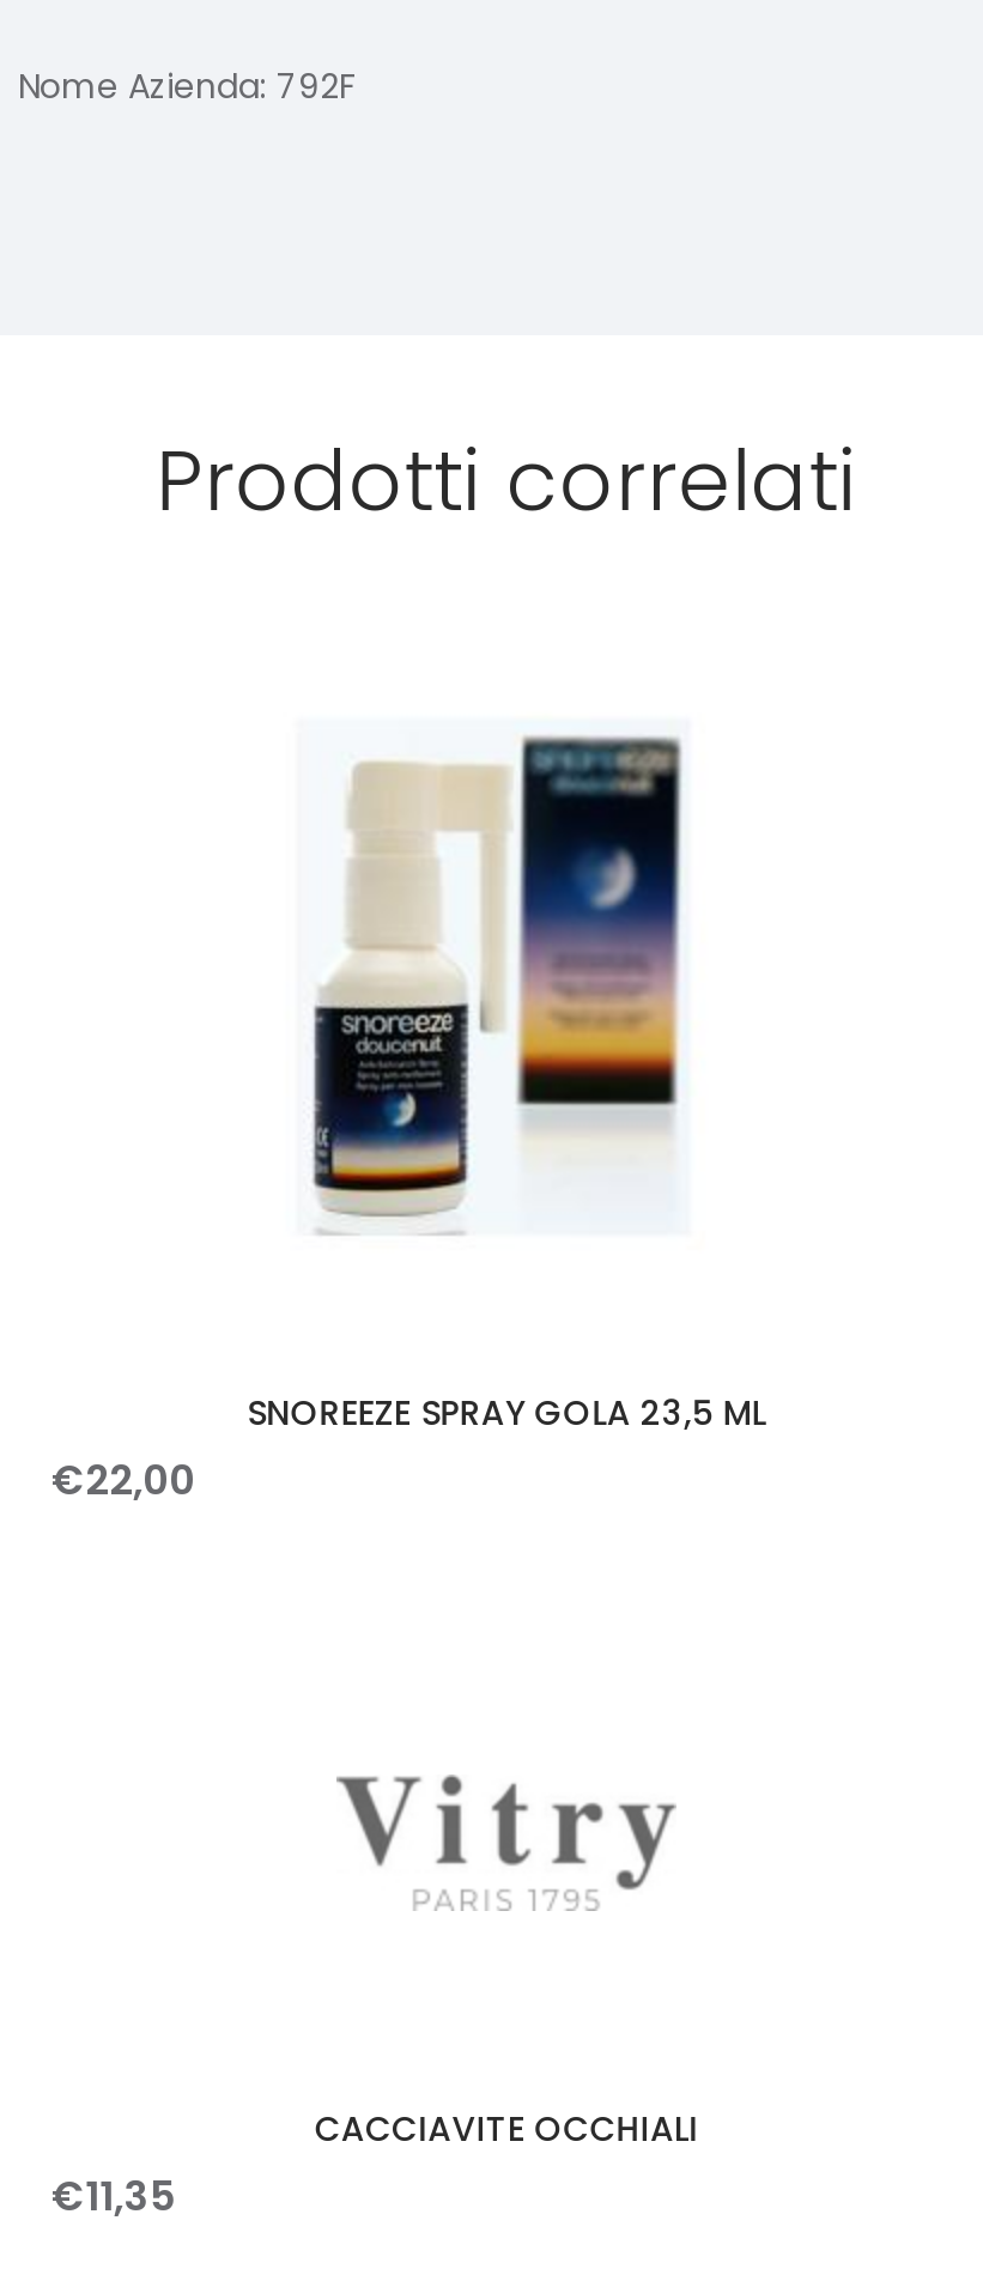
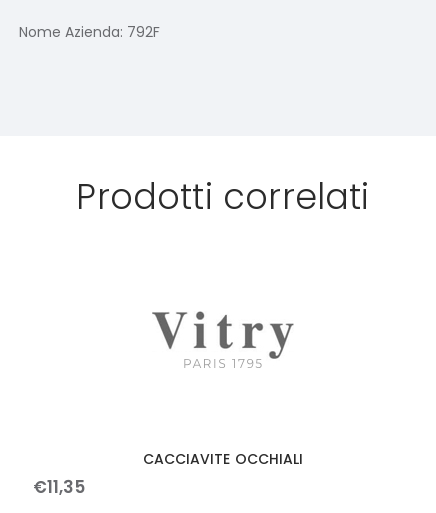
[313,735,681,1219] [image] -> none
[51,1389,766,1509] SNOREEZE SPRAY GOLA 23,5 ML | €22,00 -> none

